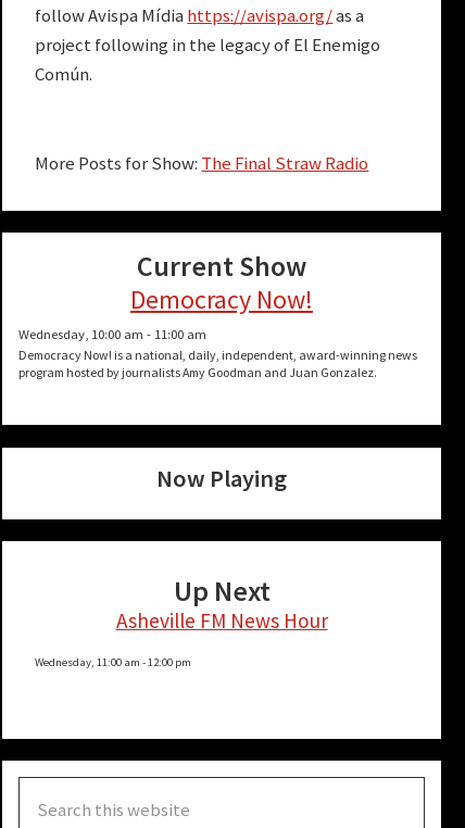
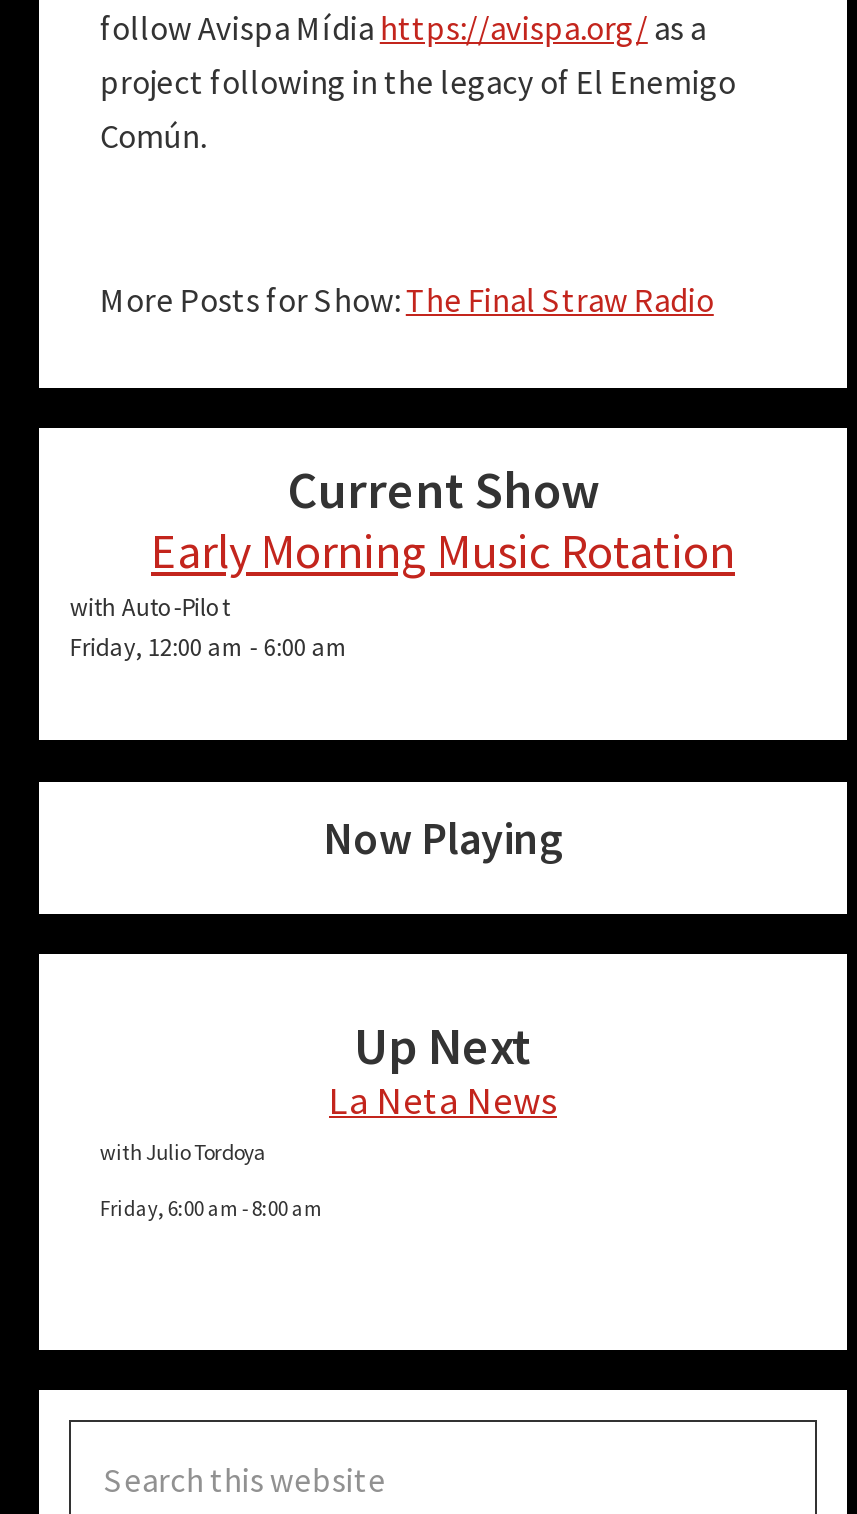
[19,283,418,381] Democracy Now! | Wednesday, 10:00 am - 11:00 am | Democracy Now! is a national, daily, independent, award-winning news | program hosted by journalists Amy Goodman and Juan Gonzalez. -> [70,521,735,663] Early Morning Music Rotation | with Auto-Pilot | Friday, 12:00 am - 6:00 am
moved [156,462,287,608] -> [323,809,563,1078]: Now Playing | Up Next
[116,607,328,633] Asheville FM News Hour -> [100,1076,557,1166] La Neta News | with Julio Tordoya
[35,654,192,669] Wednesday, 11:00 am - 12:00 pm -> [100,1194,322,1222] Friday, 6:00 am - 8:00 am

